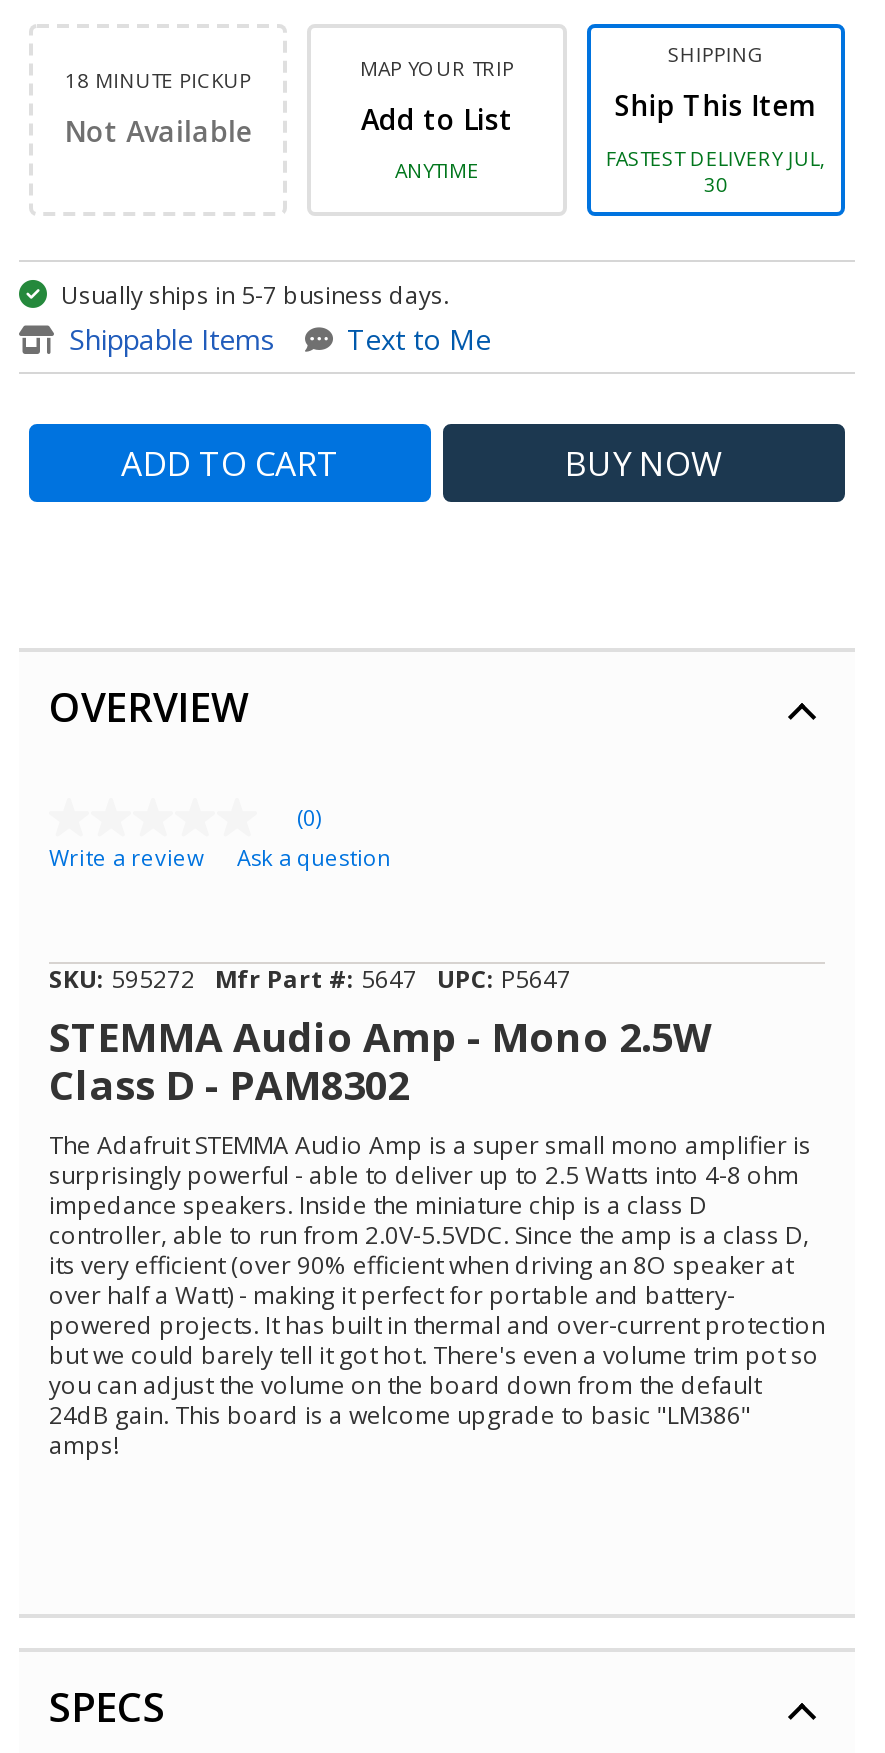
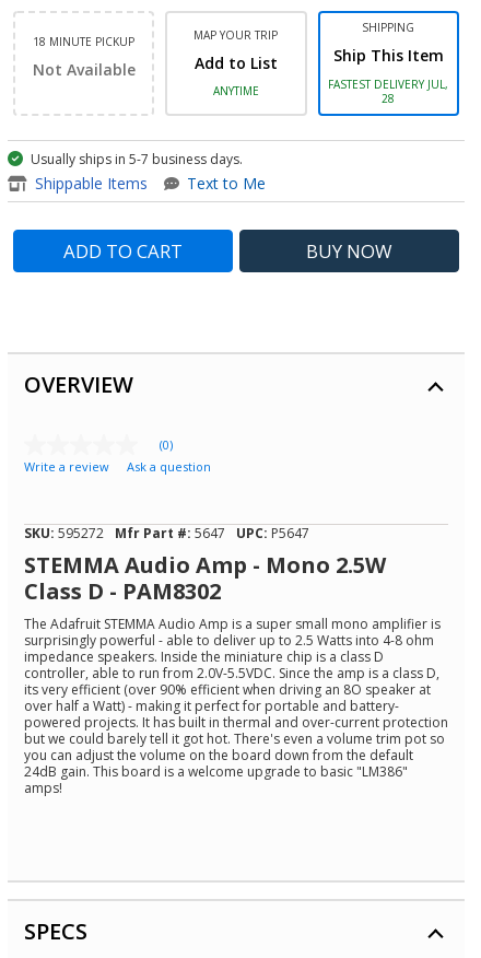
[704,169,728,197] 30 -> [382,90,395,106] 28

